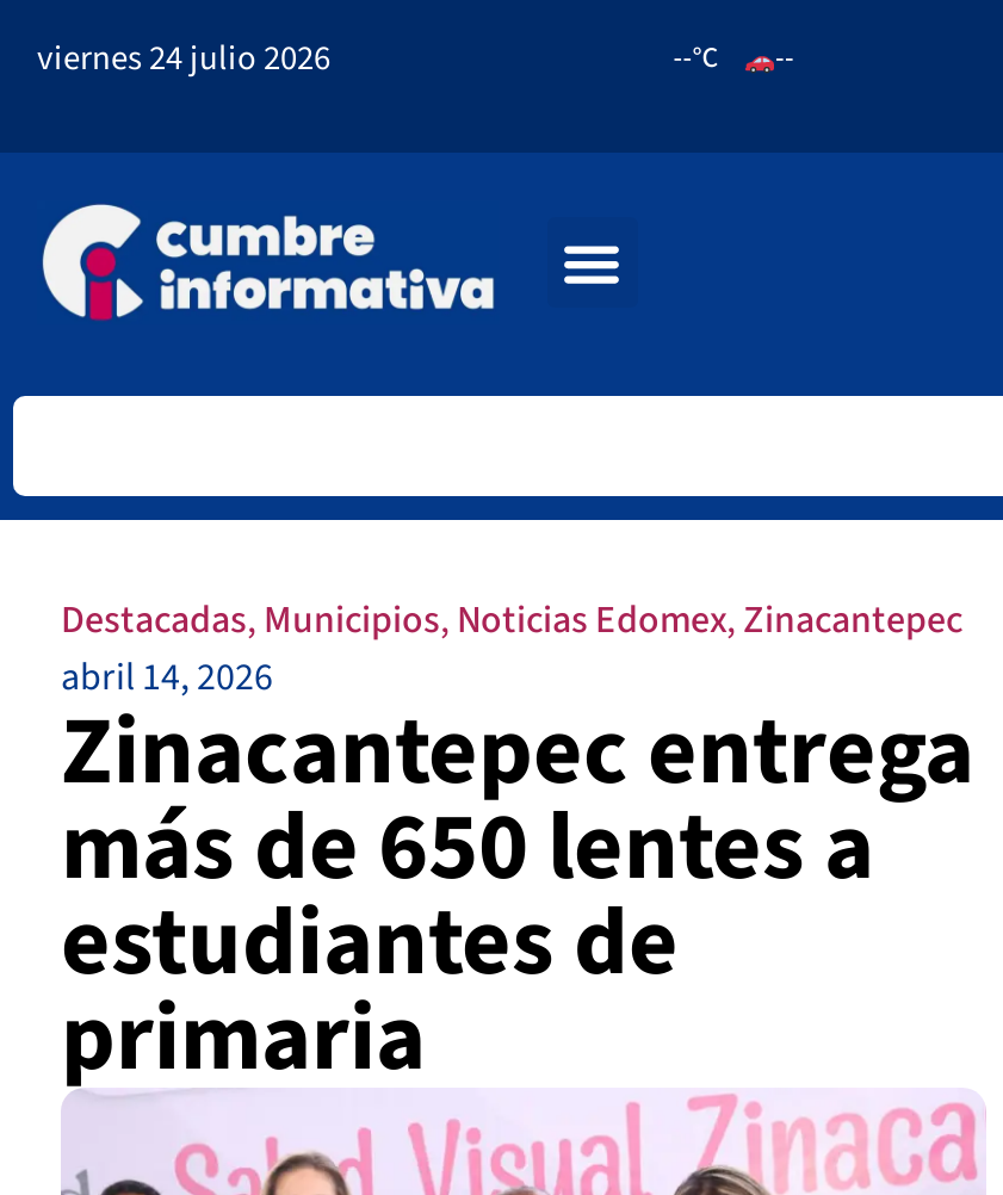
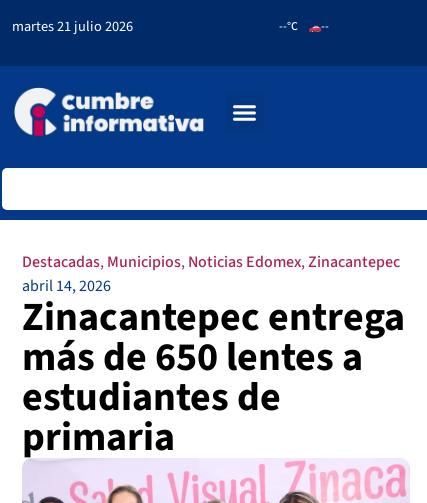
[37,33,330,83] viernes 24 julio 2026 -> [12,16,133,37] martes 21 julio 2026

